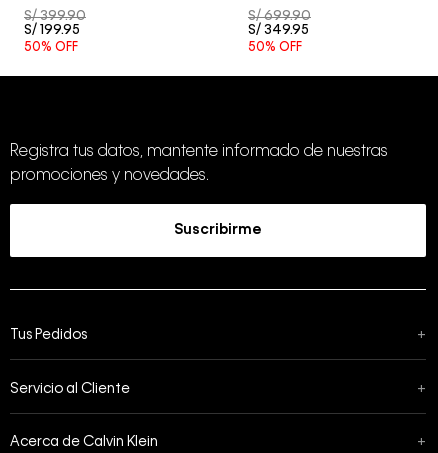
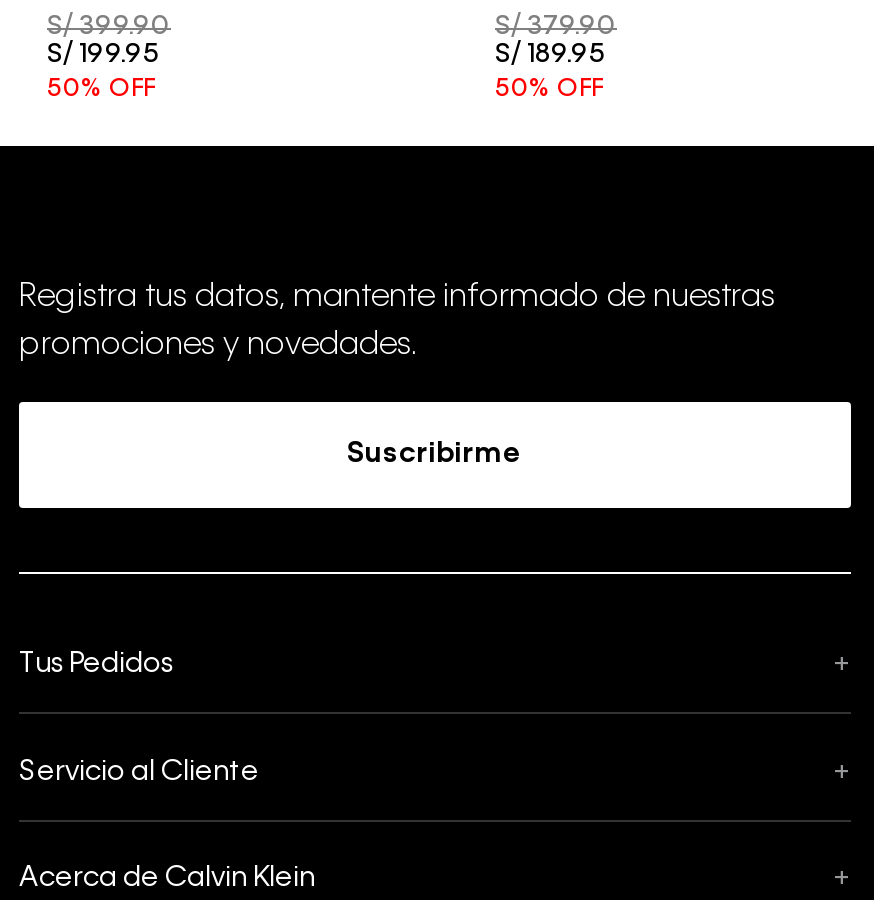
[248,10,311,37] S/ 699 90 | S/ 349 95 -> [495,13,617,67] S/ 379 90 | S/ 189 95

